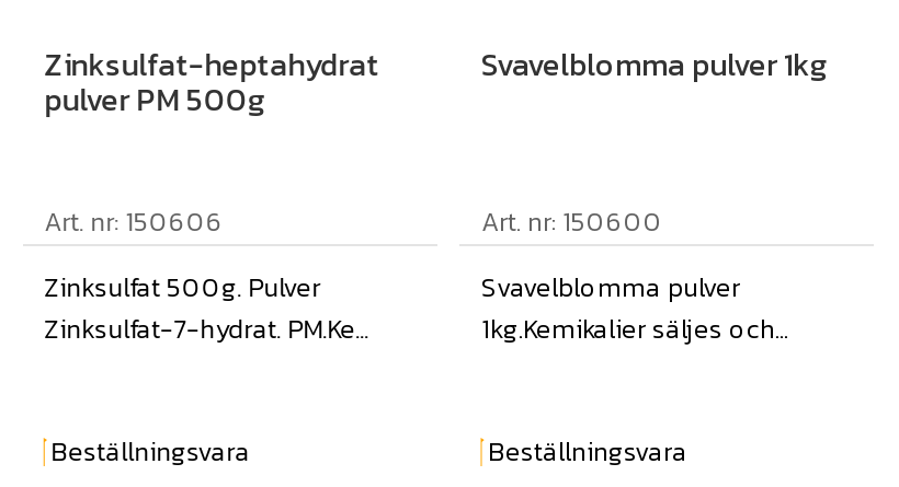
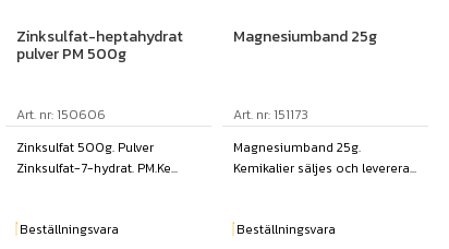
[481,43,828,89] Svavelblomma pulver 1kg -> [233,25,377,48] Magnesiumband 25g
[481,202,663,242] Art. nr: 150600 -> [233,105,308,124] Art. nr: 151173
[481,268,788,349] Svavelblomma pulver | 1kg.Kemikalier säljes och... -> [233,138,416,178] Magnesiumband 25g. | Kemikalier säljes och leverera...

